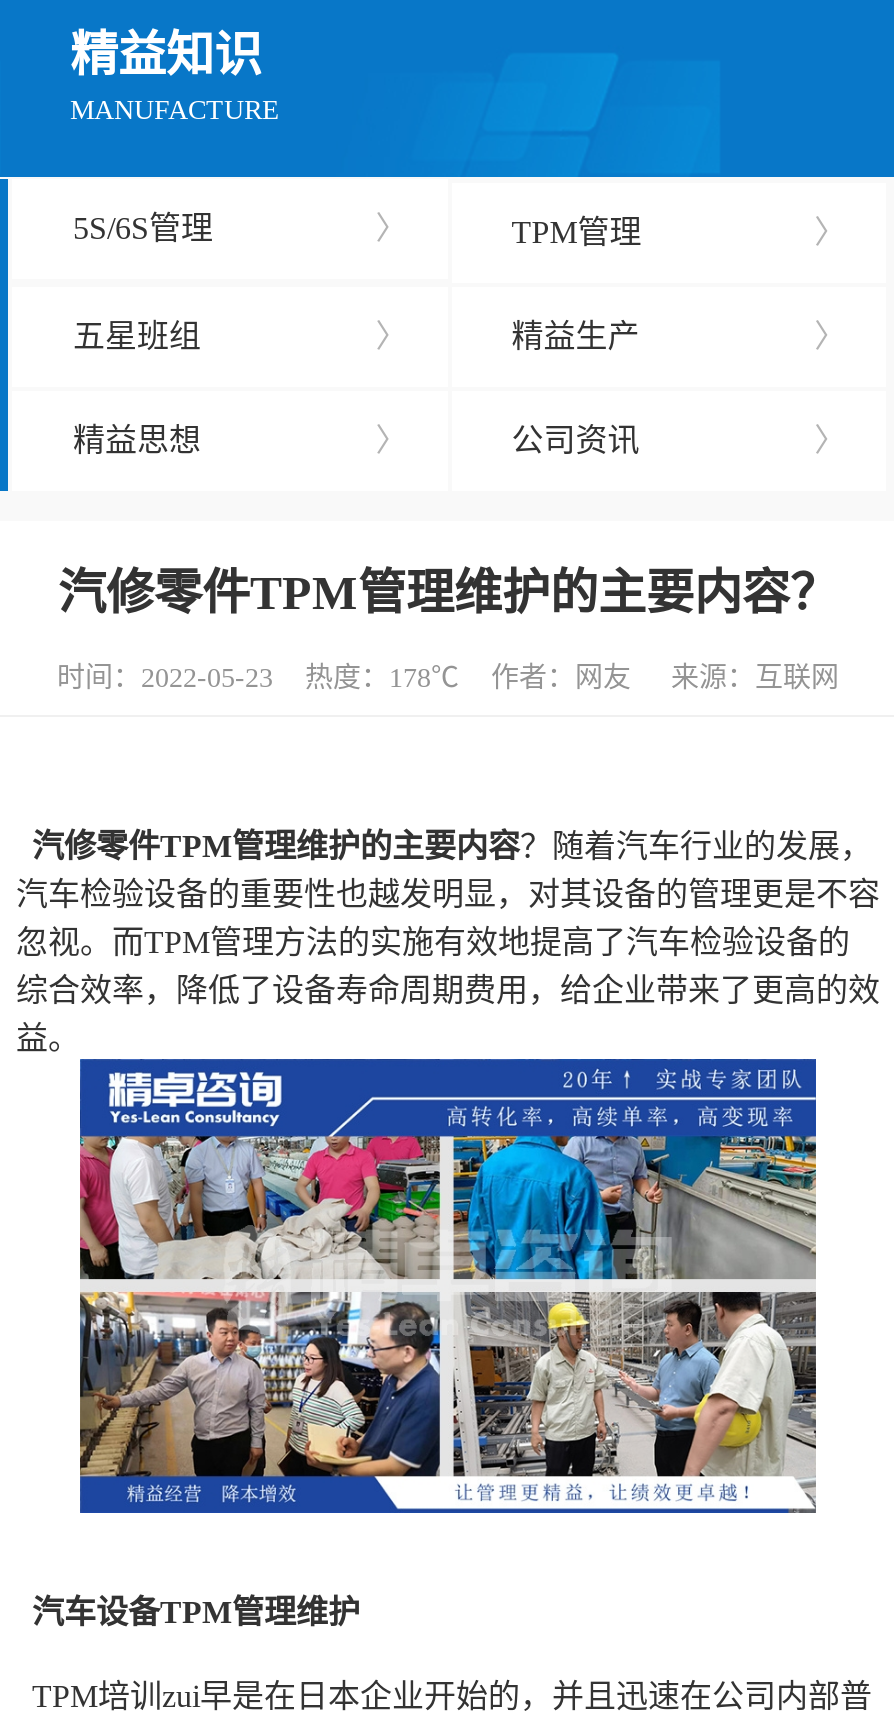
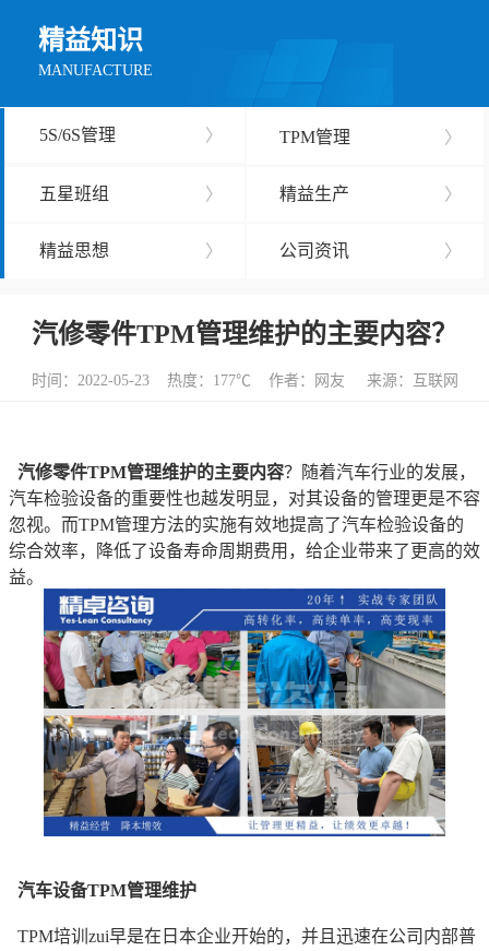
[57,662,839,692] 时间：2022-05-23 热度：178℃ 作者：网友 来源：互联网 -> [31,372,458,388] 时间：2022-05-23 热度：177℃ 作者：网友 来源：互联网

